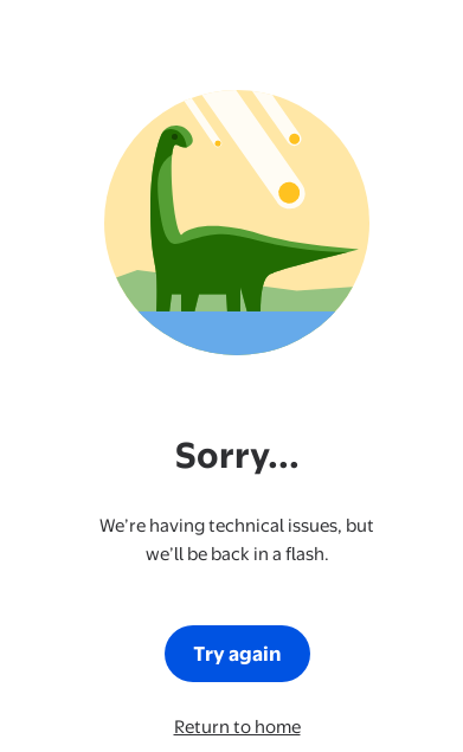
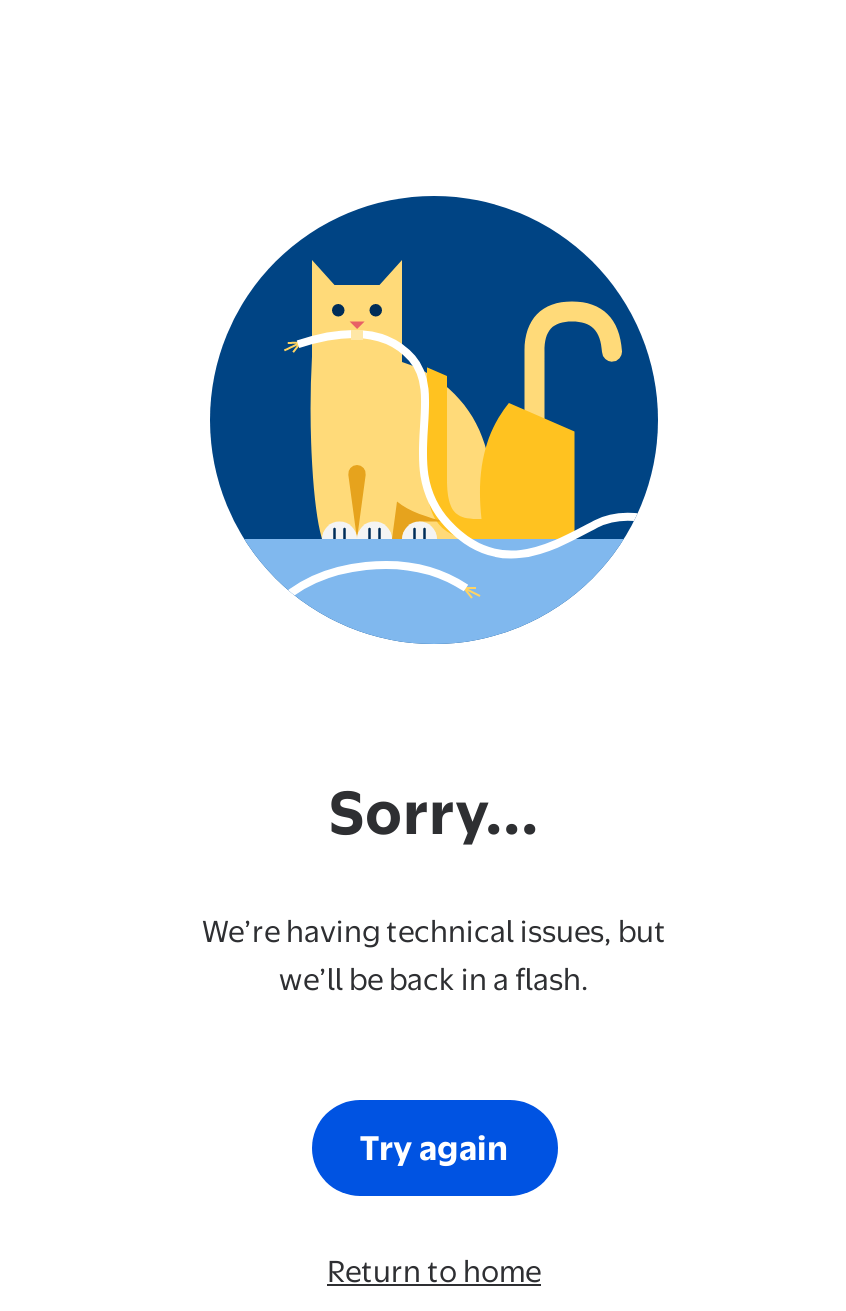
[104,90,369,328] [image] -> [208,194,660,600] [image]

